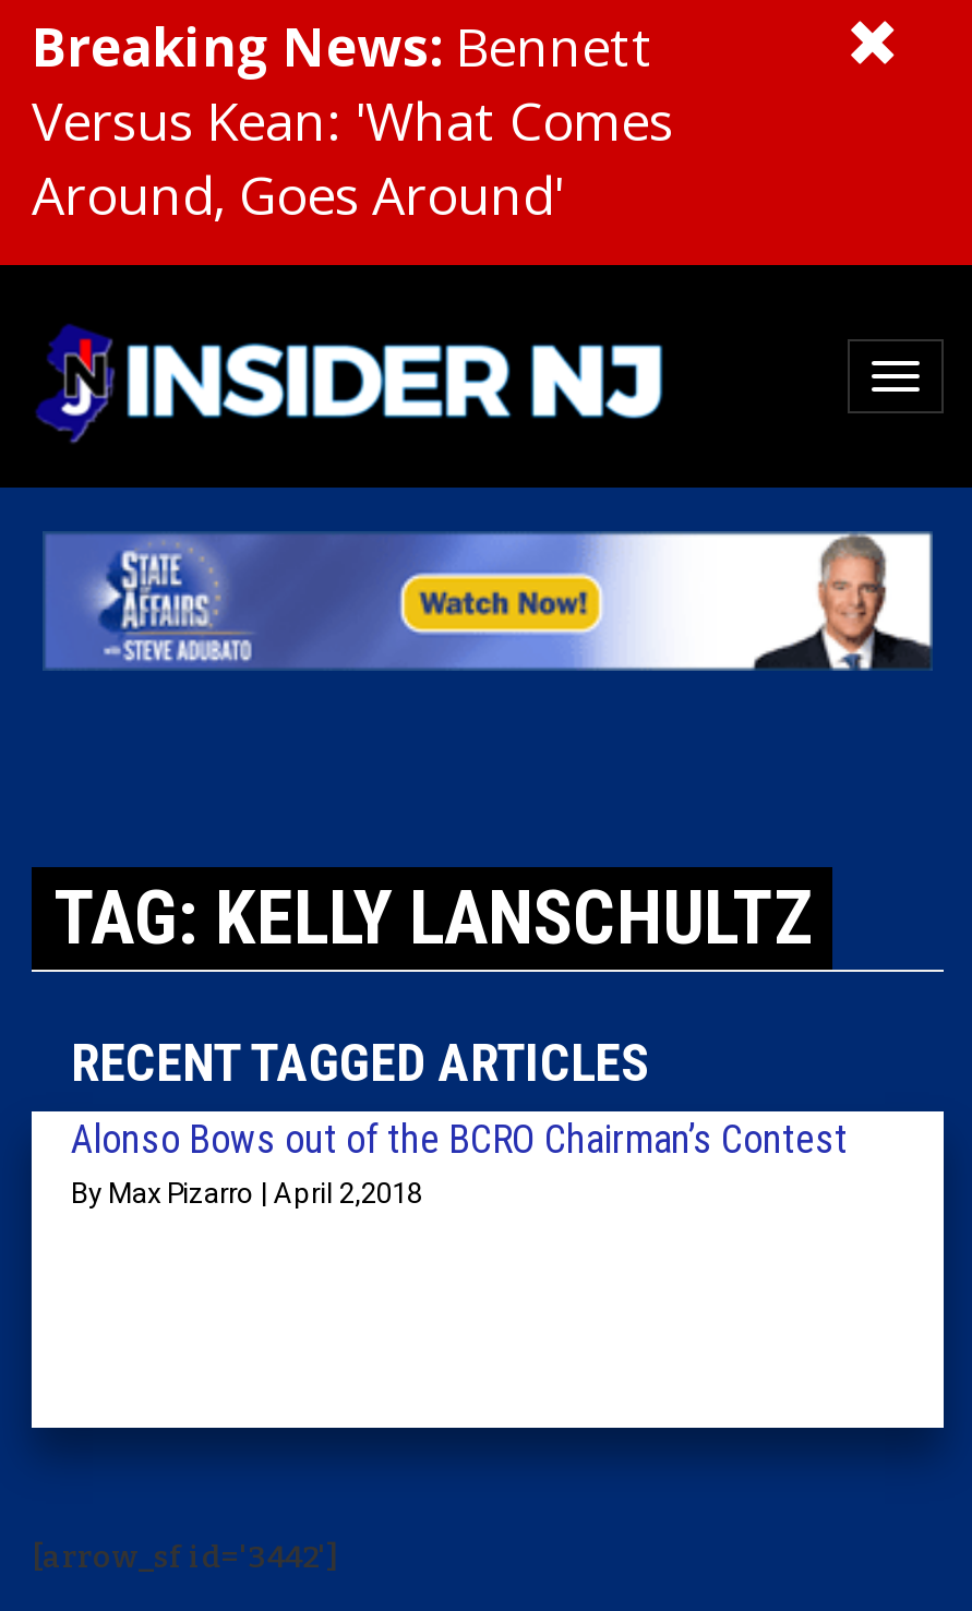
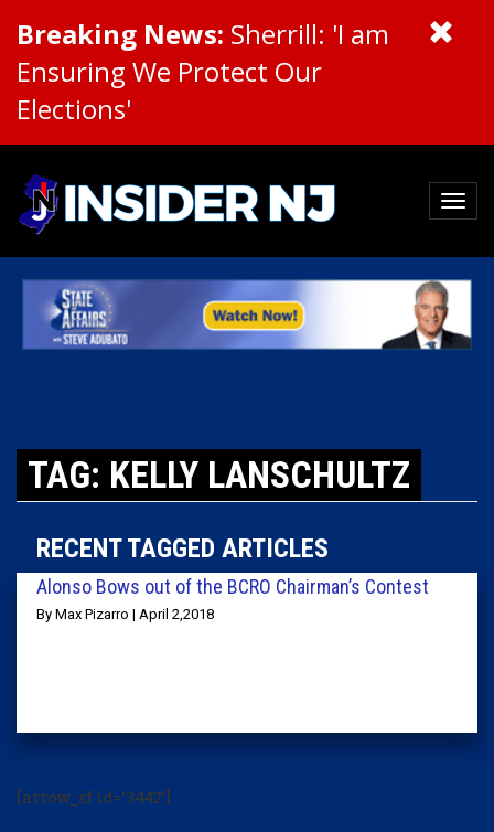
[32,10,673,230] Breaking News: Bennett | Versus Kean: 'What Comes | Around, Goes Around' -> [17,15,389,127] Breaking News: Sherrill: 'I am | Ensuring We Protect Our | Elections'

